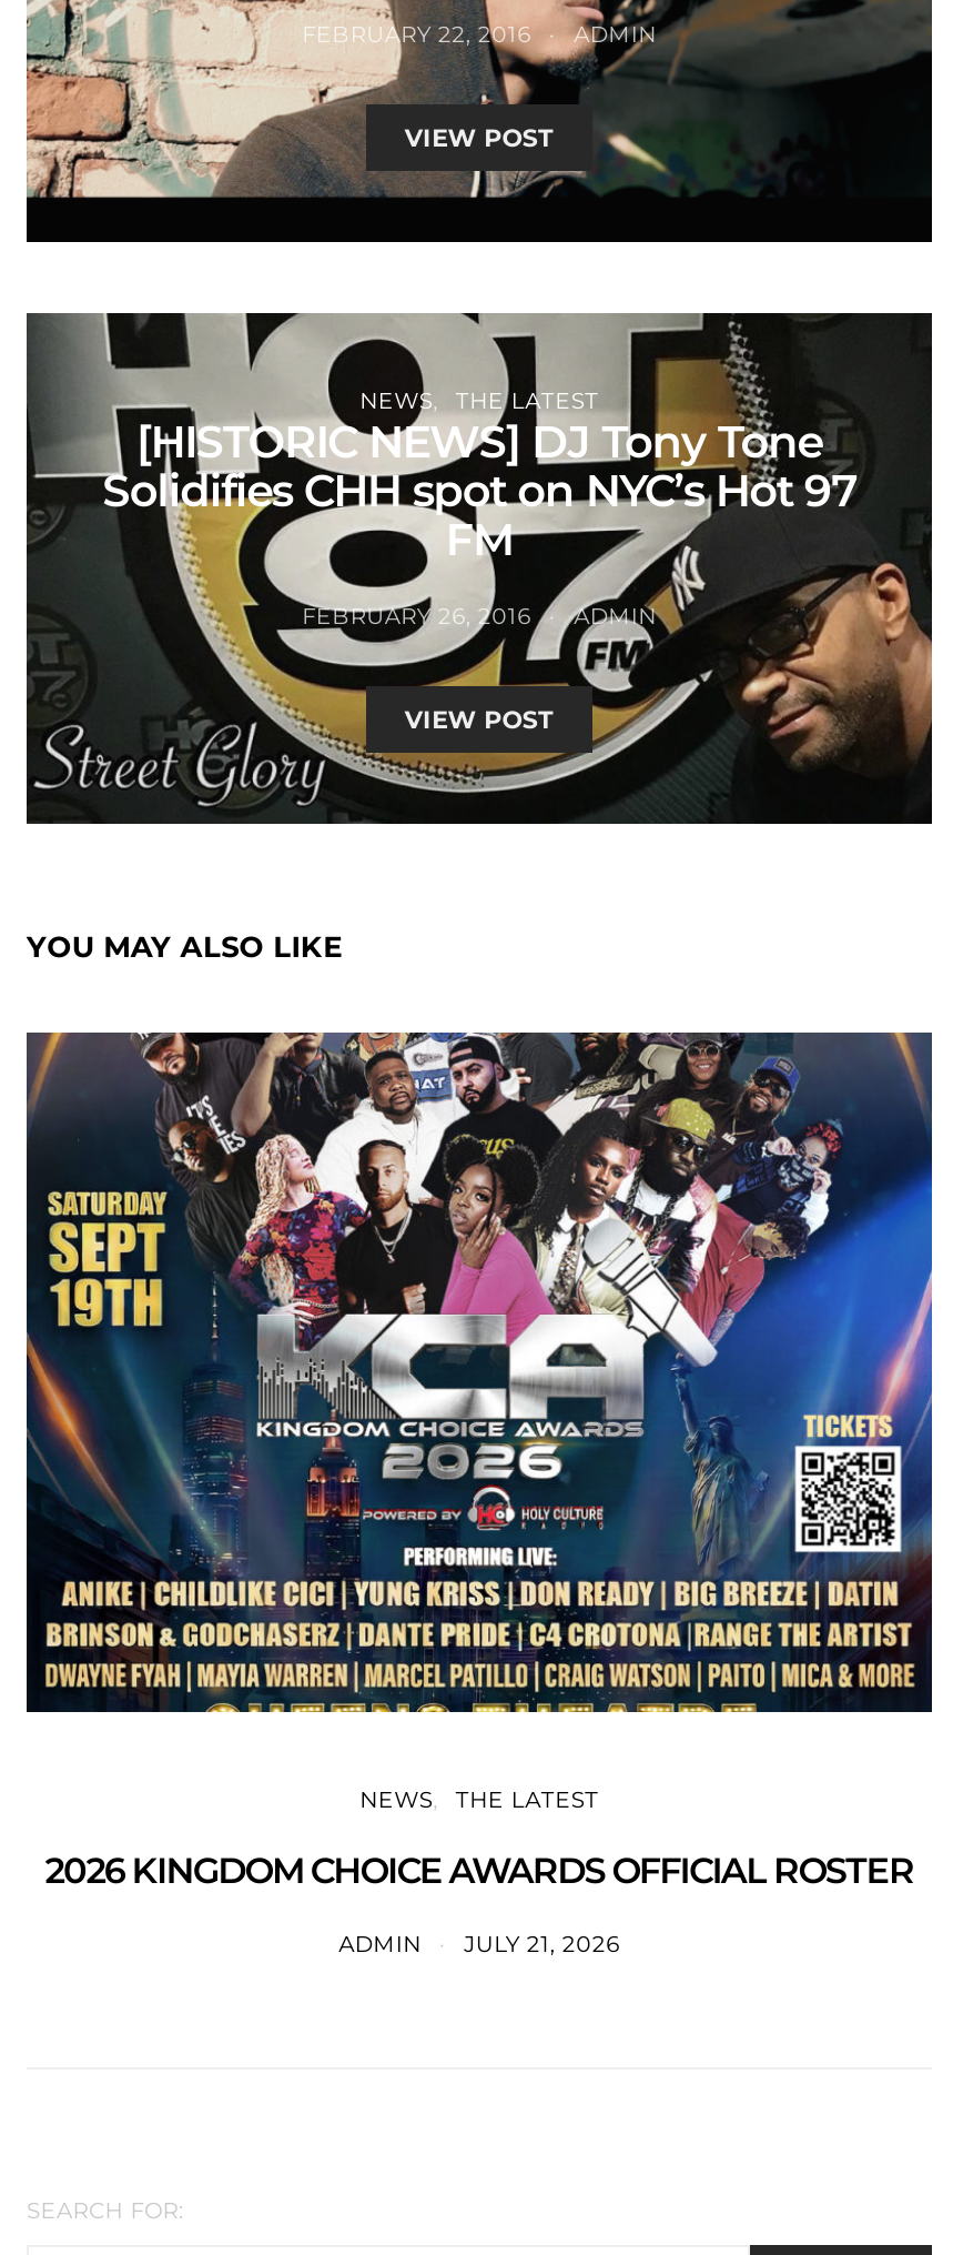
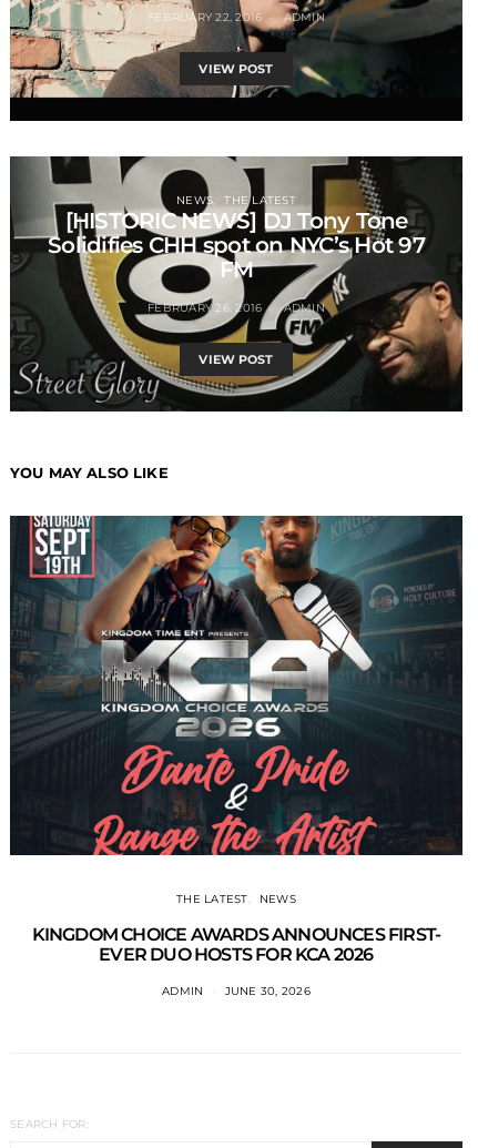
[27,1030,934,1714] [image] -> [10,515,464,856] [image]
[360,1785,433,1814] NEWS -> none
[45,1850,914,1892] 2026 KINGDOM CHOICE AWARDS OFFICIAL ROSTER -> [32,892,441,965] NEWS | KINGDOM CHOICE AWARDS ANNOUNCES FIRST- | EVER DUO HOSTS FOR KCA 2026
[339,1930,620,1959] ADMIN JULY 21, 2026 -> [162,984,310,998] ADMIN JUNE 30, 2026

